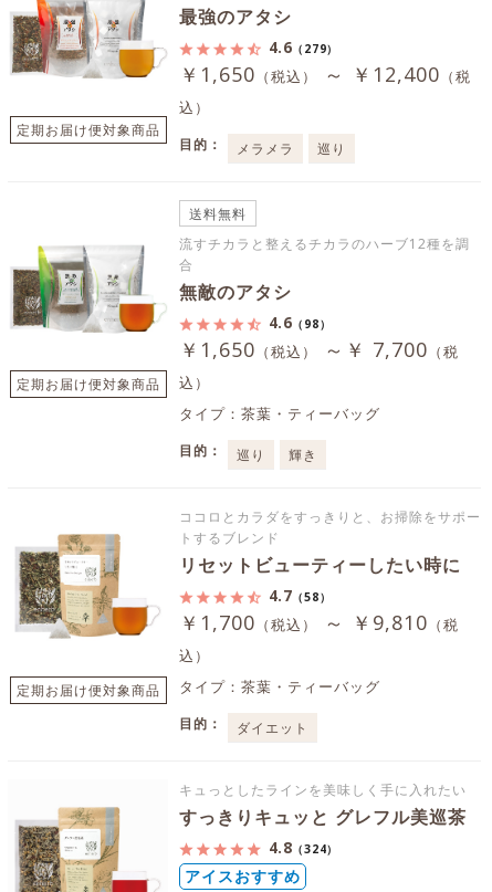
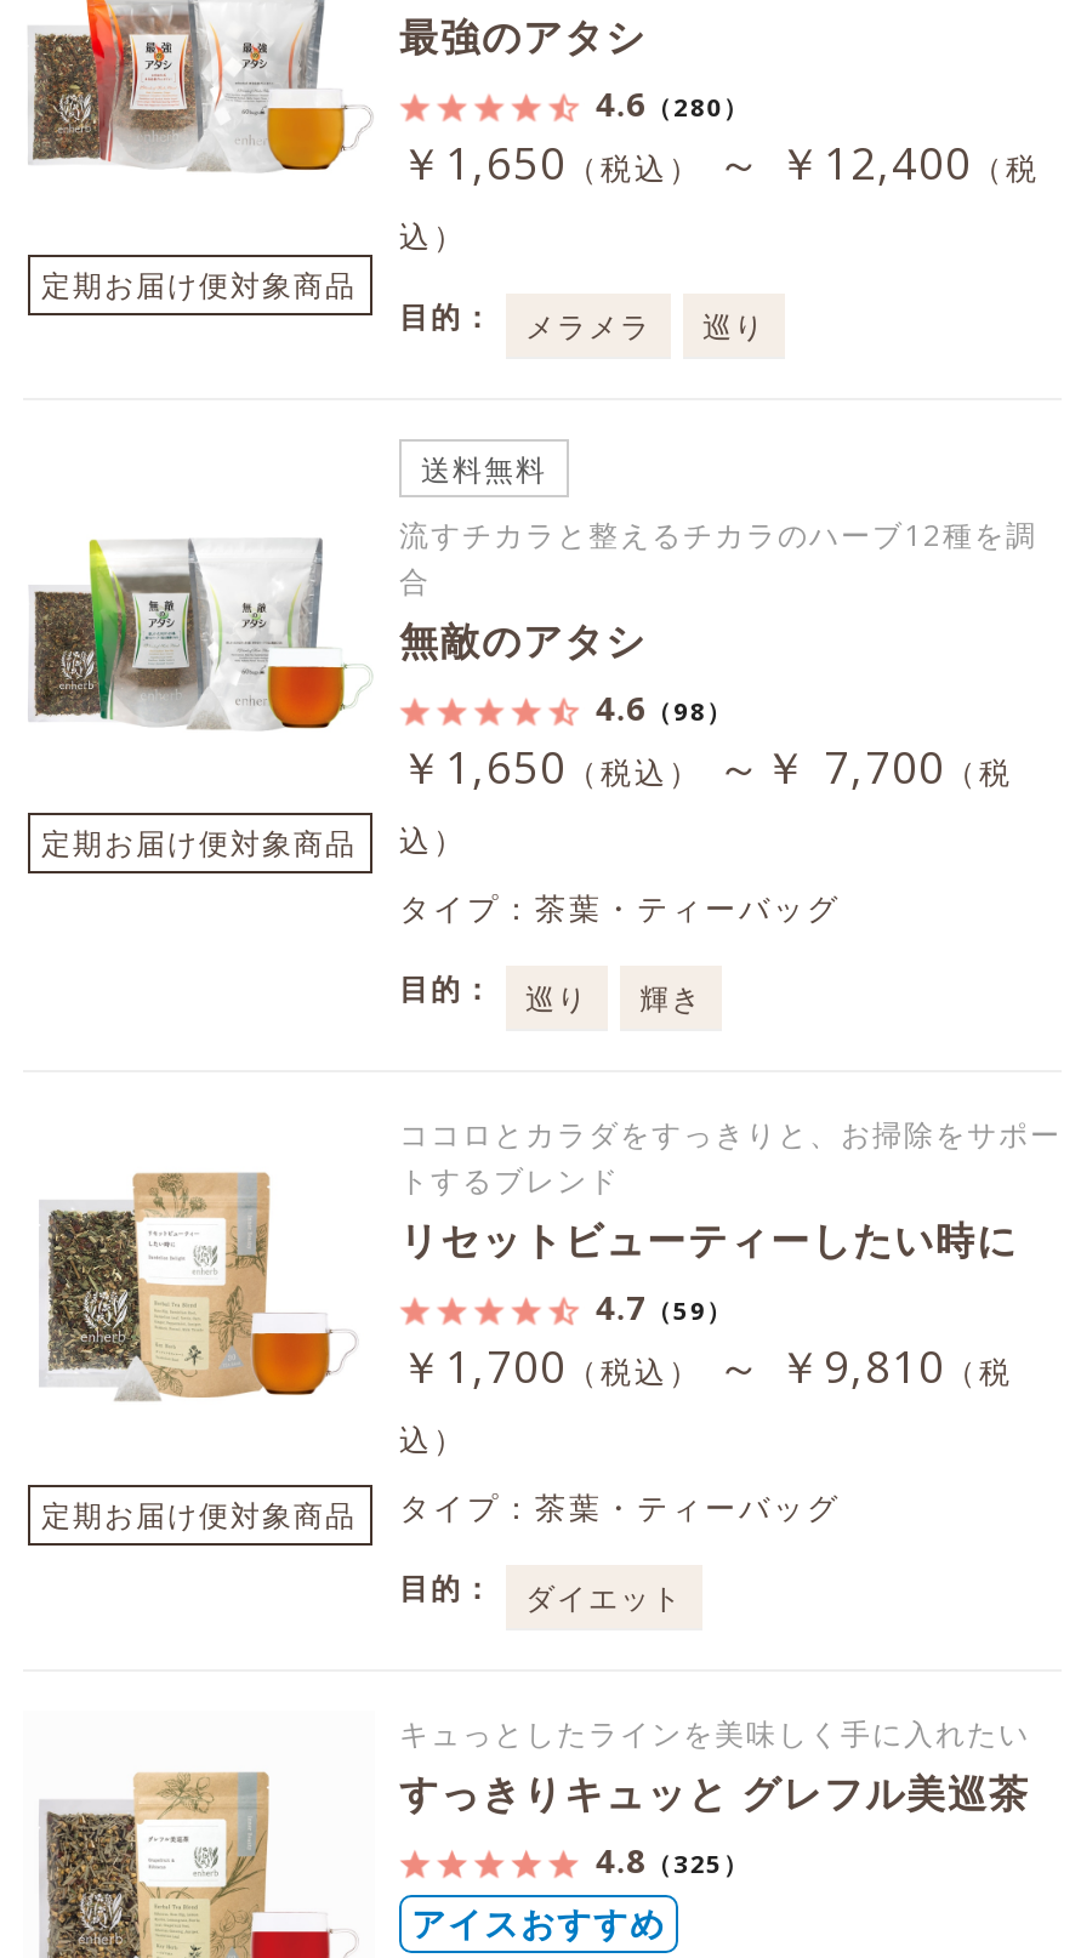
[268,36,339,57] 4.6（279） -> [595,80,750,125] 4.6（280）
[268,585,331,605] 4.7（58） -> [595,1283,733,1329] 4.7（59）
[268,837,339,857] 4.8（324） -> [595,1836,750,1882] 4.8（325）

